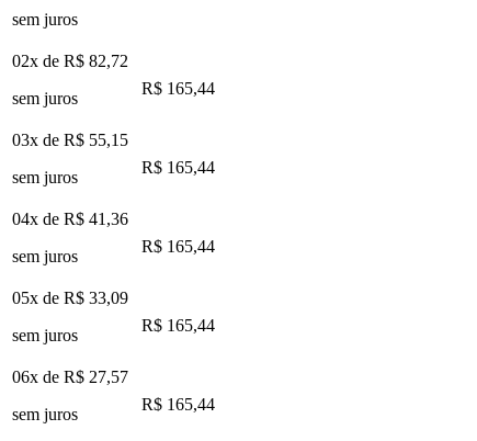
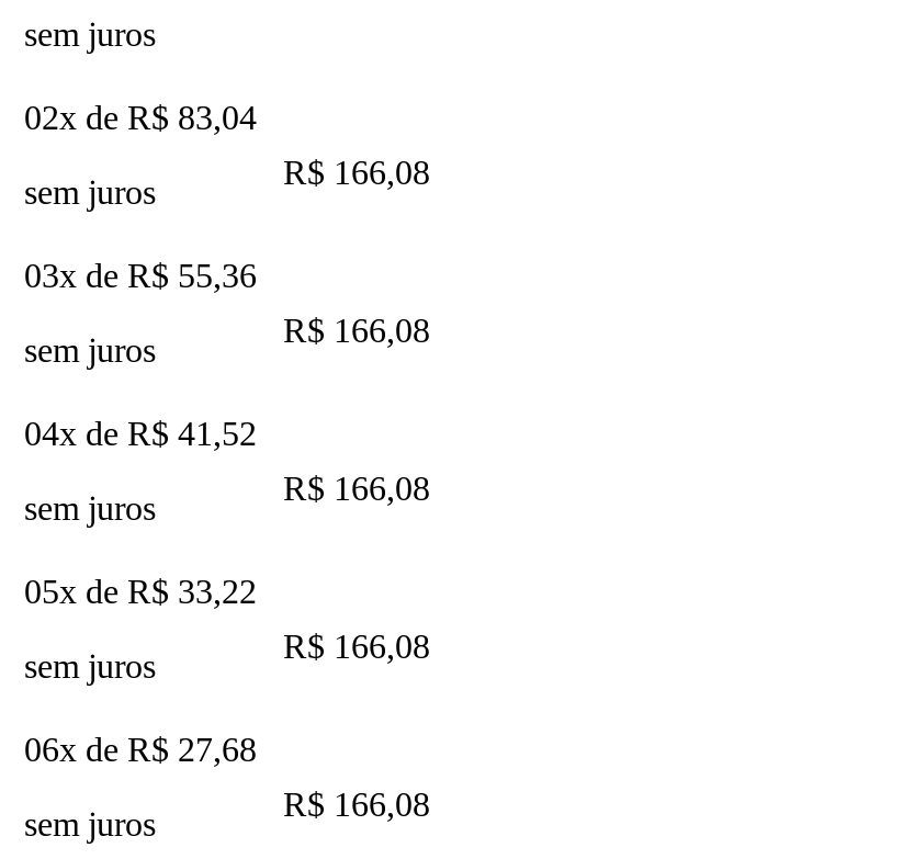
[12,51,128,70] 02x de R$ 82,72 -> [24,98,257,135] 02x de R$ 83,04
[141,79,215,97] R$ 165,44 -> [283,153,430,190] R$ 166,08
[12,130,128,149] 03x de R$ 55,15 -> [24,256,257,293] 03x de R$ 55,36
[141,158,215,176] R$ 165,44 -> [283,311,430,348] R$ 166,08
[12,209,128,228] 04x de R$ 41,36 -> [24,414,257,451] 04x de R$ 41,52
[141,237,215,255] R$ 165,44 -> [283,469,430,506] R$ 166,08
[12,288,128,307] 05x de R$ 33,09 -> [24,572,257,609] 05x de R$ 33,22
[141,316,215,334] R$ 165,44 -> [283,627,430,664] R$ 166,08
[12,367,128,386] 06x de R$ 27,57 -> [24,730,257,767] 06x de R$ 27,68
[141,395,215,413] R$ 165,44 -> [283,785,430,822] R$ 166,08

